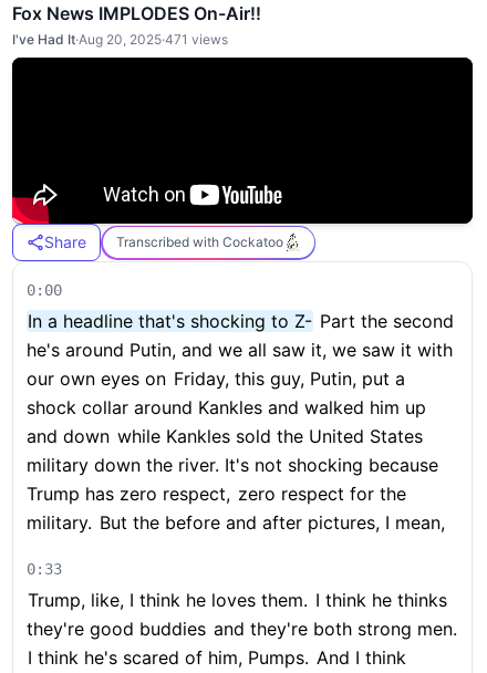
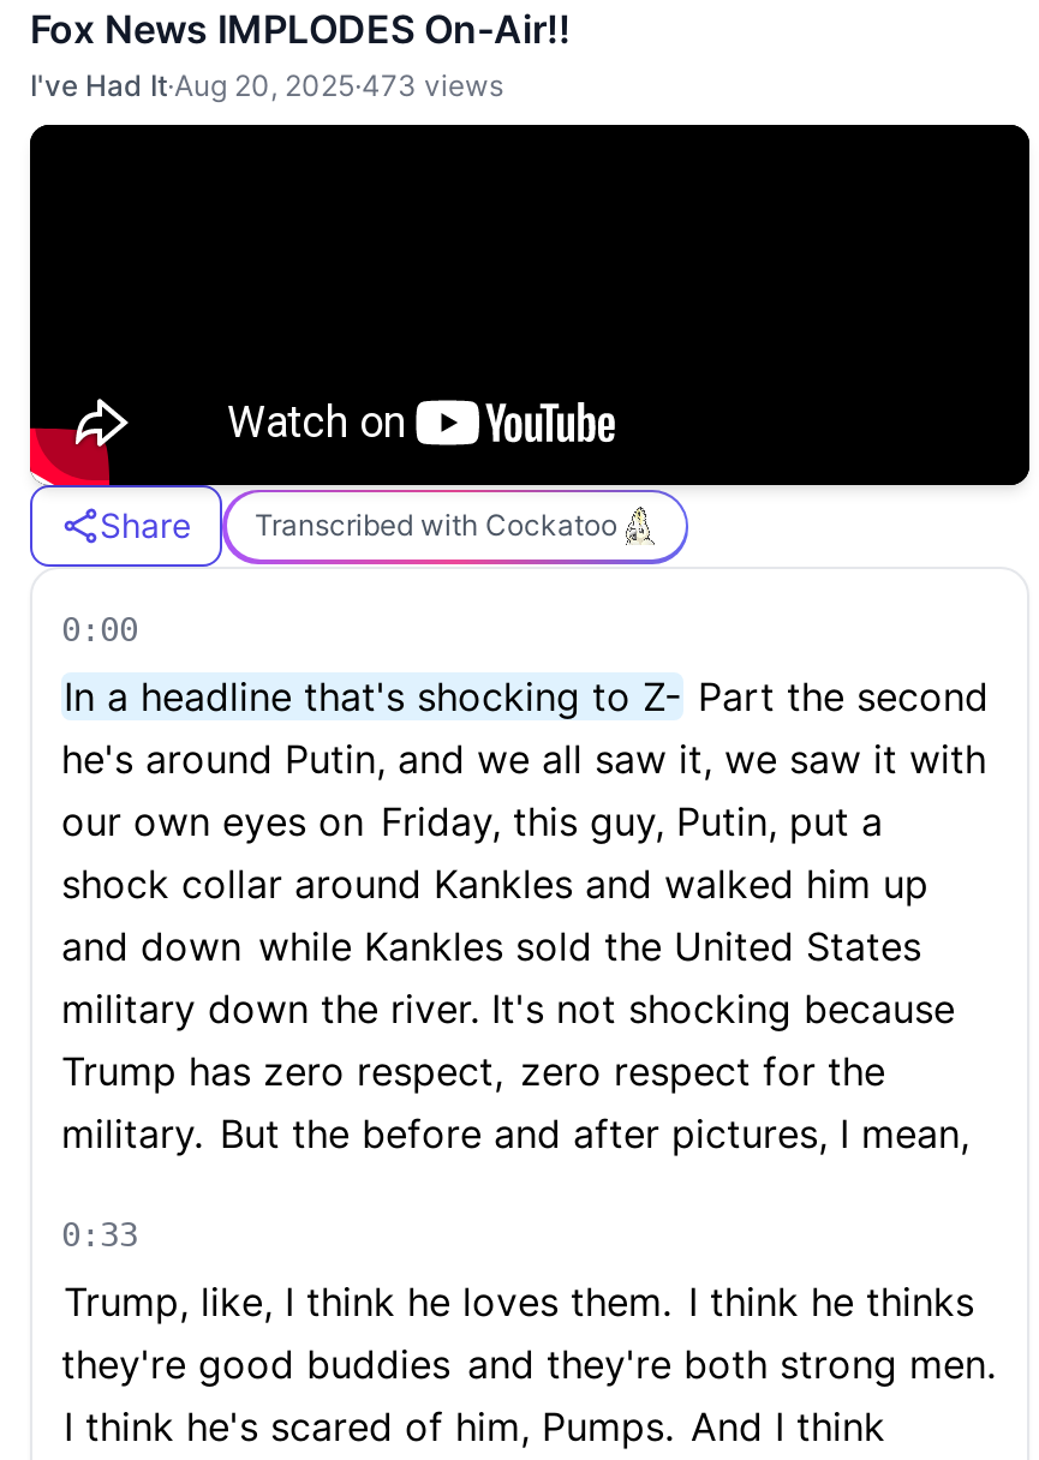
[12,31,228,48] I've Had It·Aug 20, 2025·471 views -> [30,67,503,103] I've Had It·Aug 20, 2025·473 views

